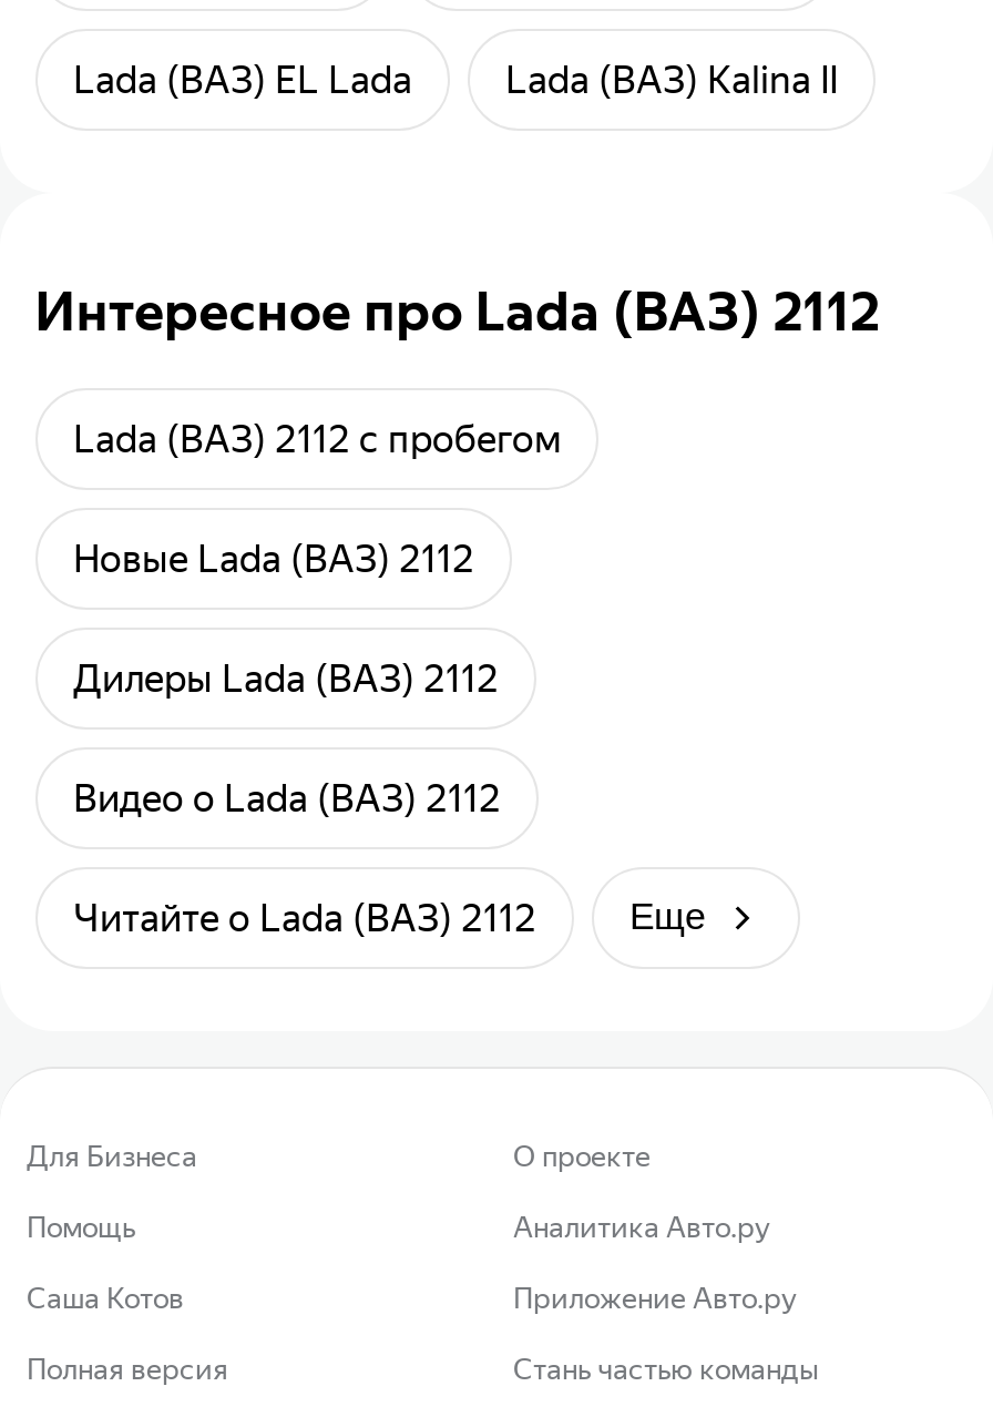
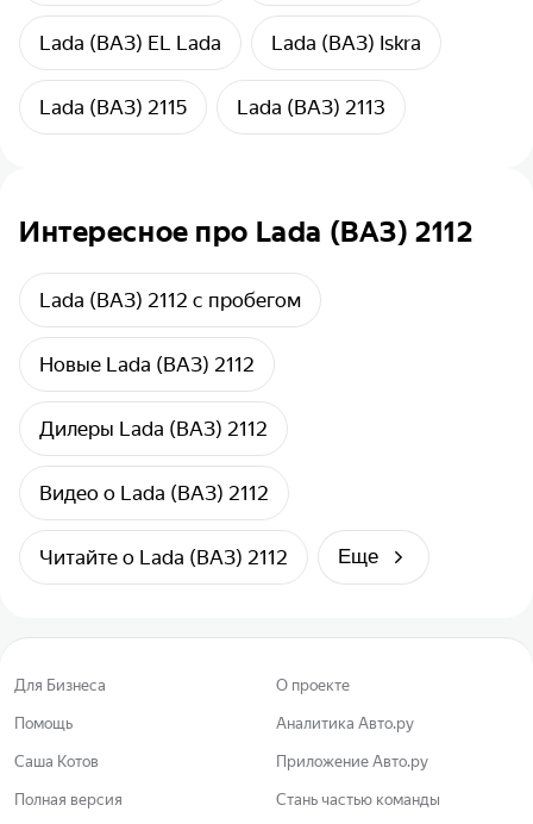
[505,57,838,102] Lada (ВАЗ) Kalina II -> [39,31,421,119] Lada (ВАЗ) Iskra | Lada (ВАЗ) 2115 | Lada (ВАЗ) 2113

